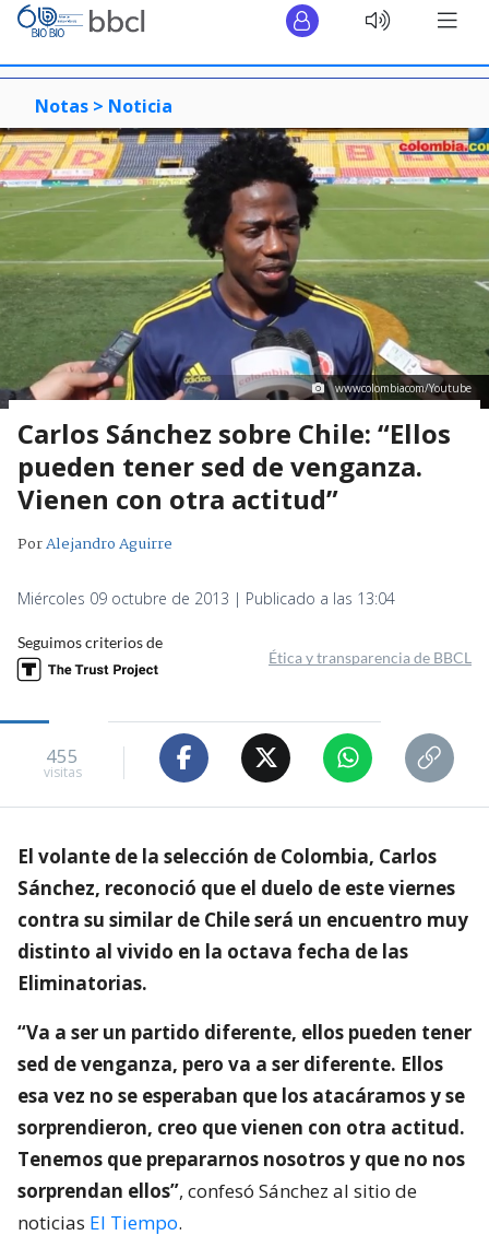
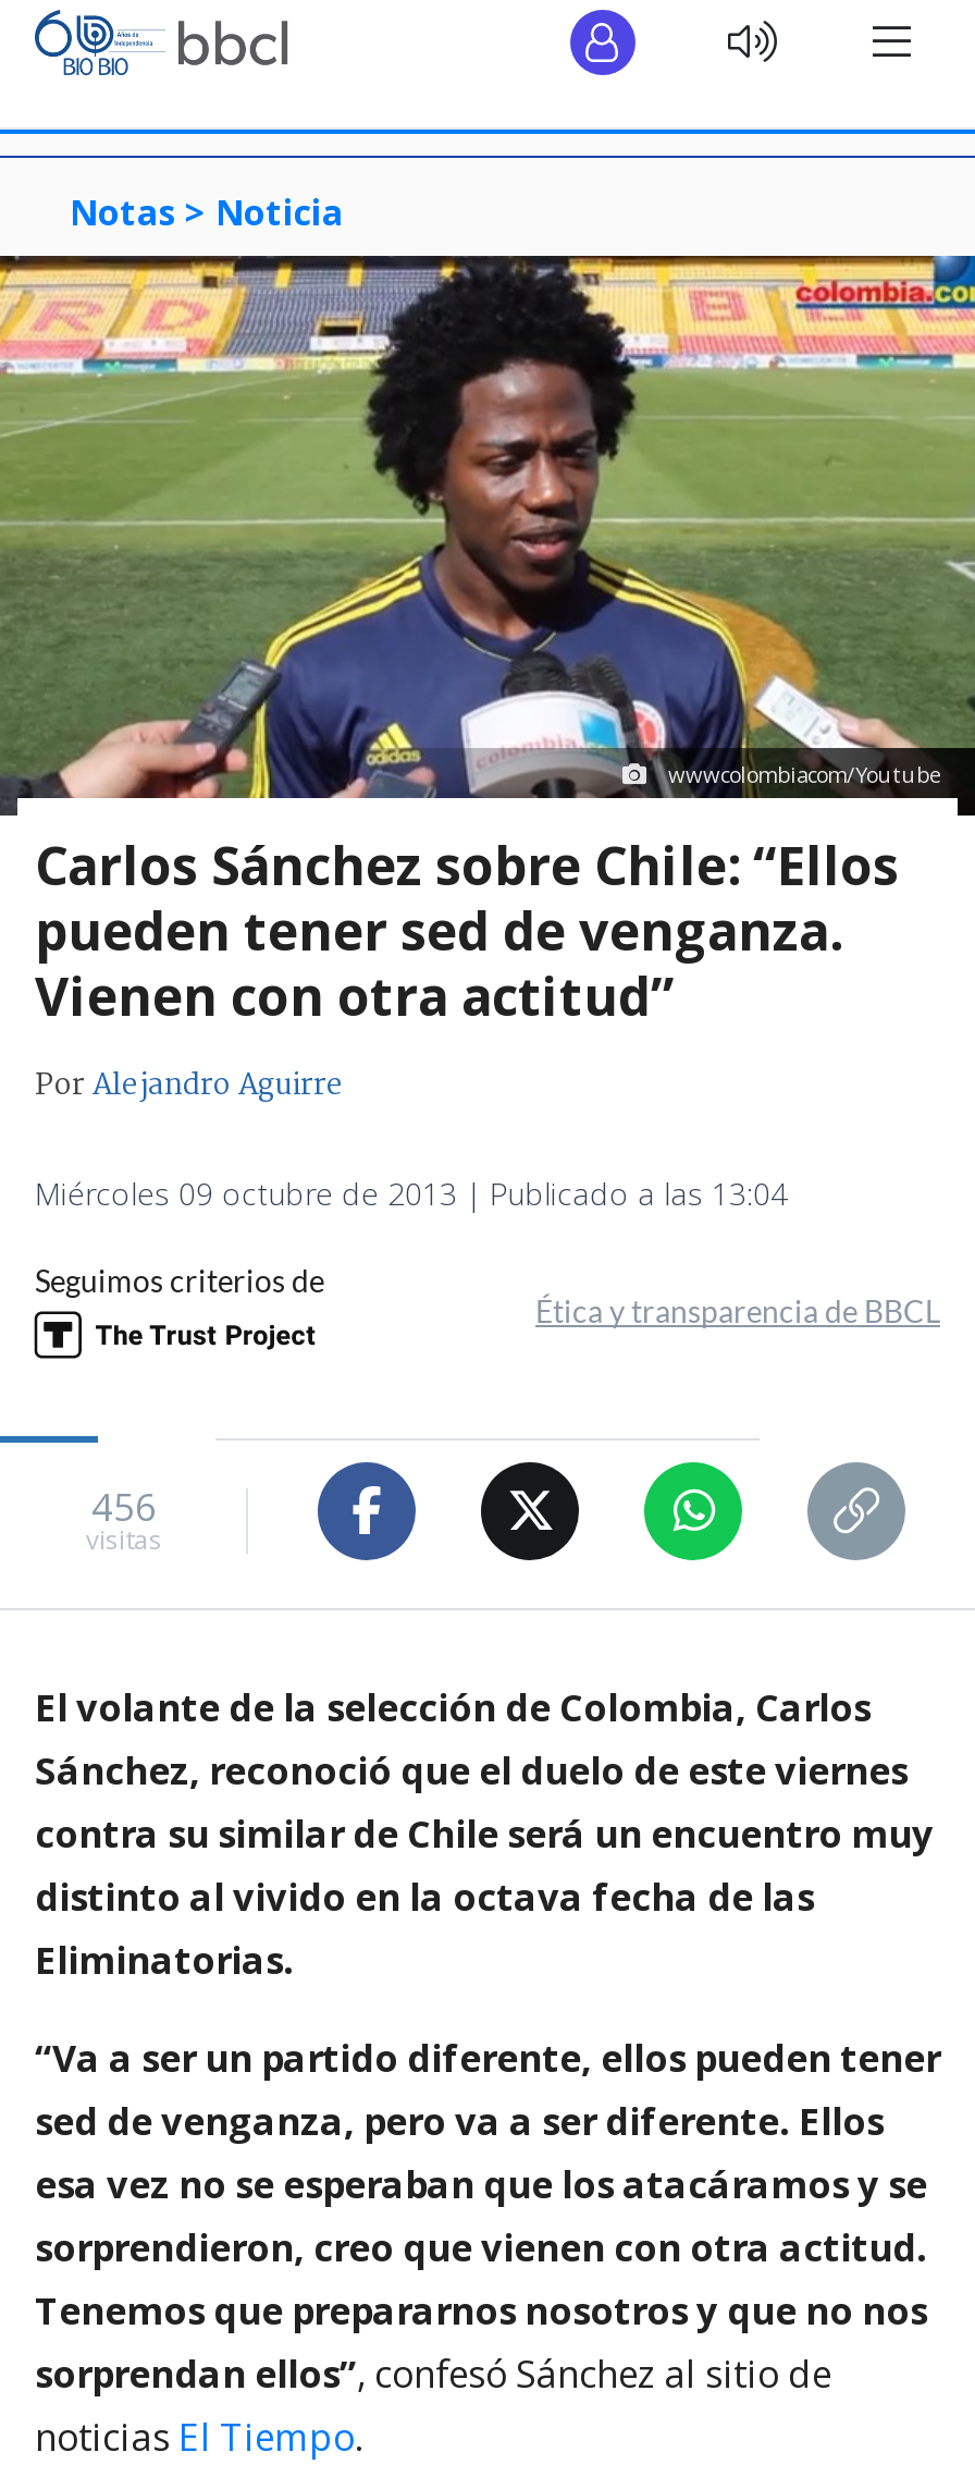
[46,744,79,769] 455 -> [91,1483,157,1533] 456

